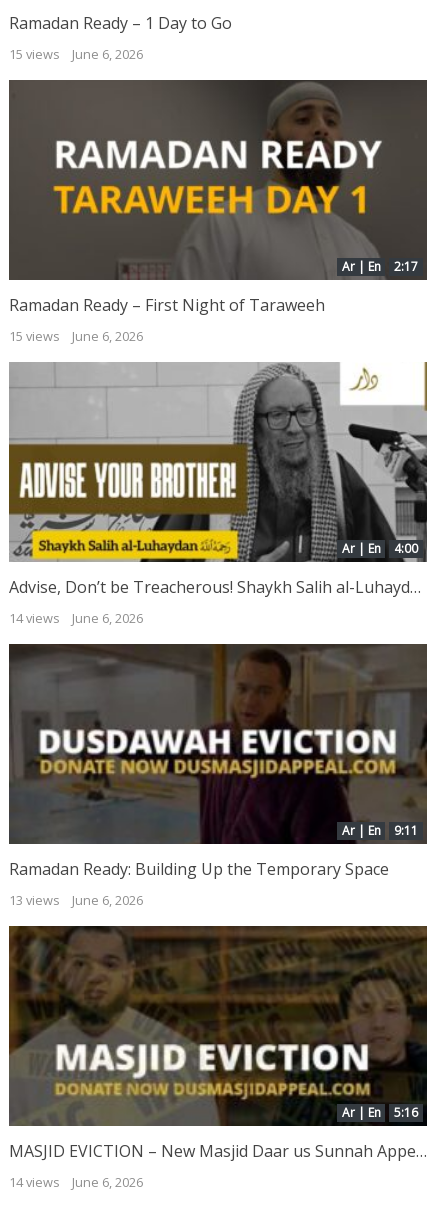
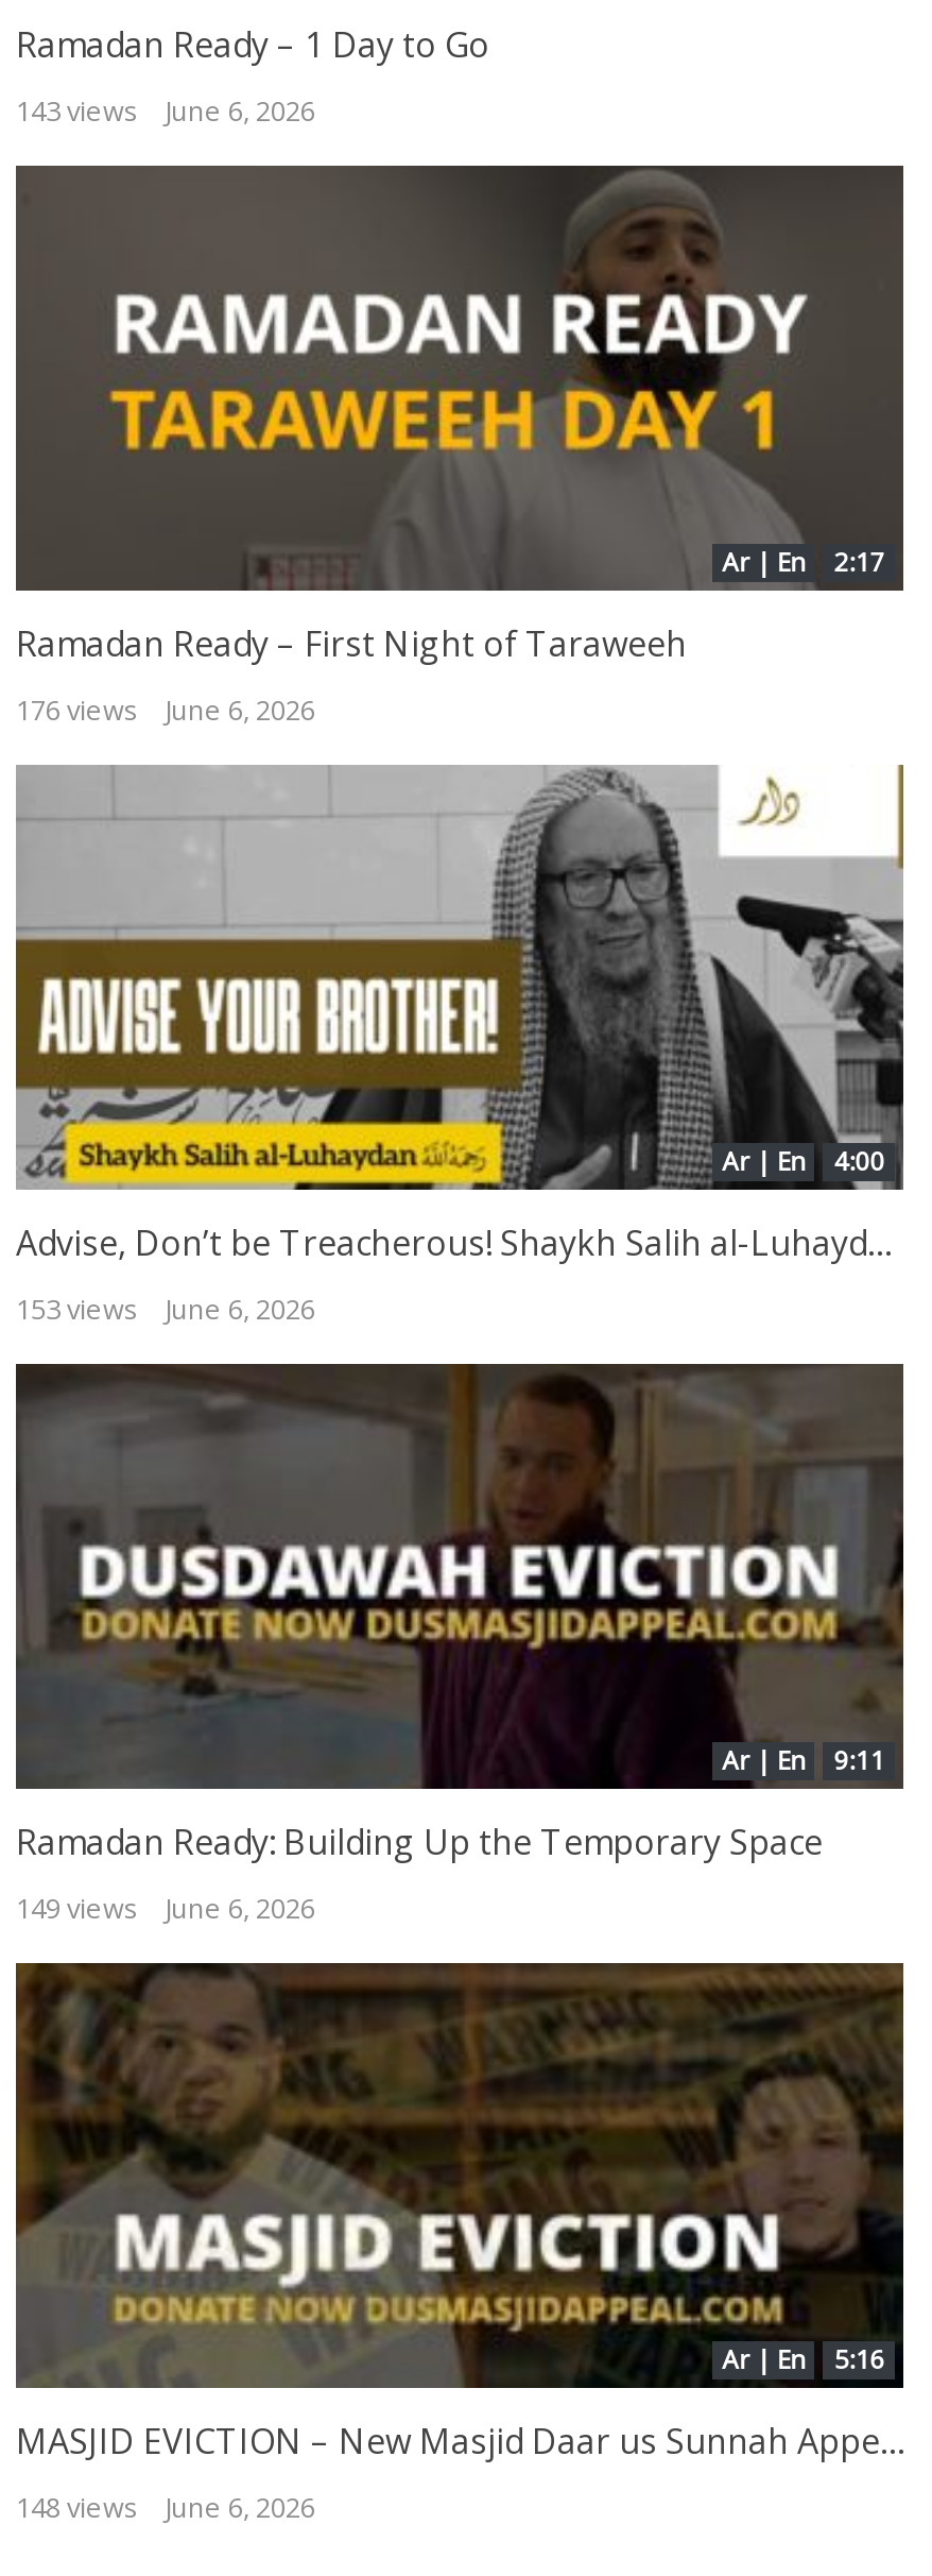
[9,45,143,63] 15 views June 6, 2026 -> [16,91,315,129] 143 views June 6, 2026
[9,327,143,345] 15 views June 6, 2026 -> [16,690,315,728] 176 views June 6, 2026
[9,609,143,627] 14 views June 6, 2026 -> [16,1289,315,1327] 153 views June 6, 2026
[9,891,143,909] 13 views June 6, 2026 -> [16,1888,315,1926] 149 views June 6, 2026
[9,1173,143,1191] 14 views June 6, 2026 -> [16,2487,315,2525] 148 views June 6, 2026

